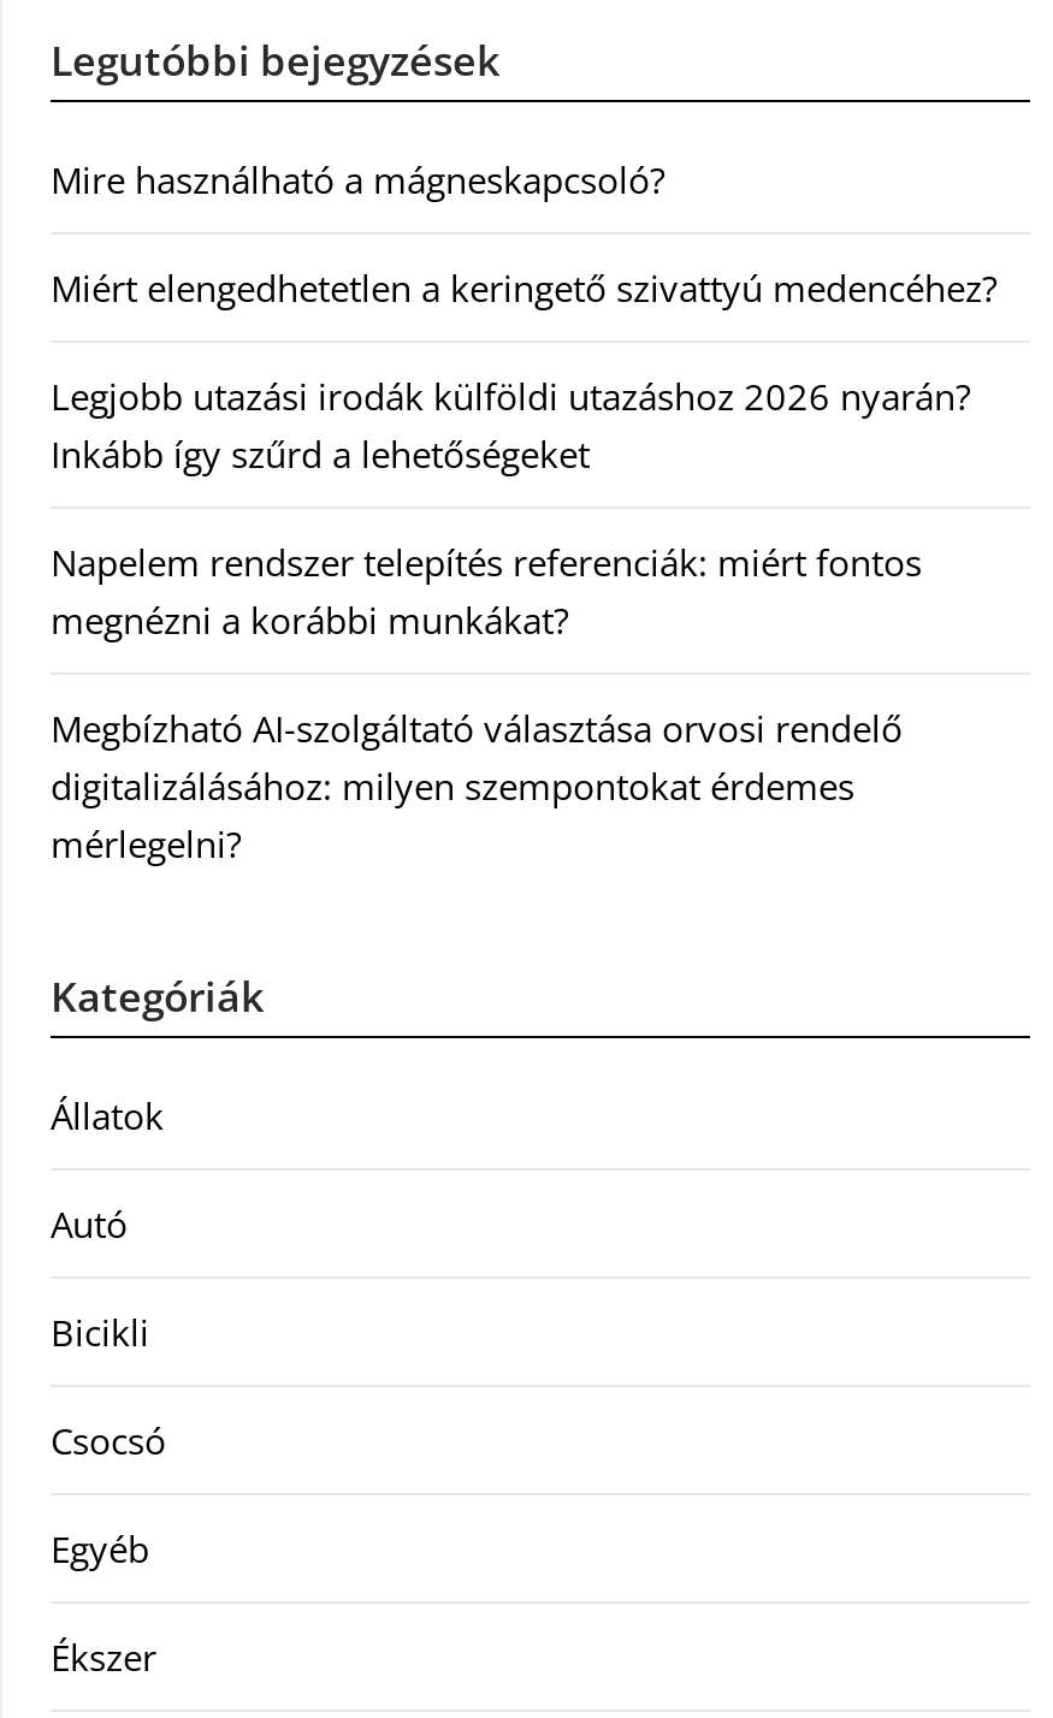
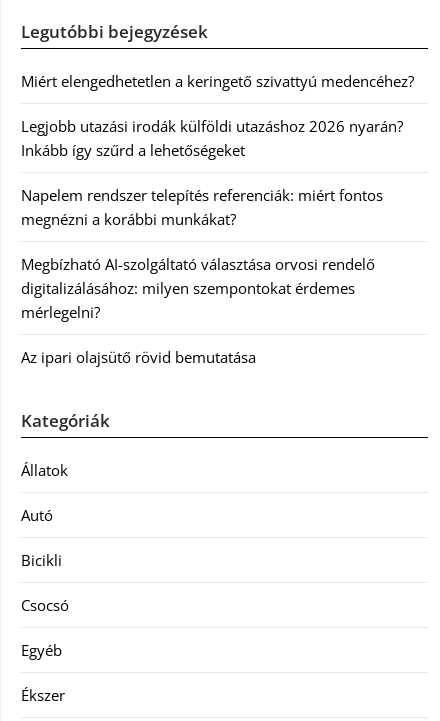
[51,156,664,204] Mire használható a mágneskapcsoló? -> none
moved [51,264,996,868] -> [21,71,414,322]: Miért elengedhetetlen a keringető szivattyú medencéhez? | Legjobb utazási irodák külföldi utazáshoz 2026 nyarán? | Inkább így szűrd a lehetőségeket | Napelem rendszer telepítés referenciák: miért fontos | megnézni a korábbi munkákat? | Megbízható AI-szolgáltató választása orvosi rendelő | digitalizálásához: milyen szempontokat érdemes | mérlegelni?
none -> [21,347,256,367] Az ipari olajsütő rövid bemutatása

